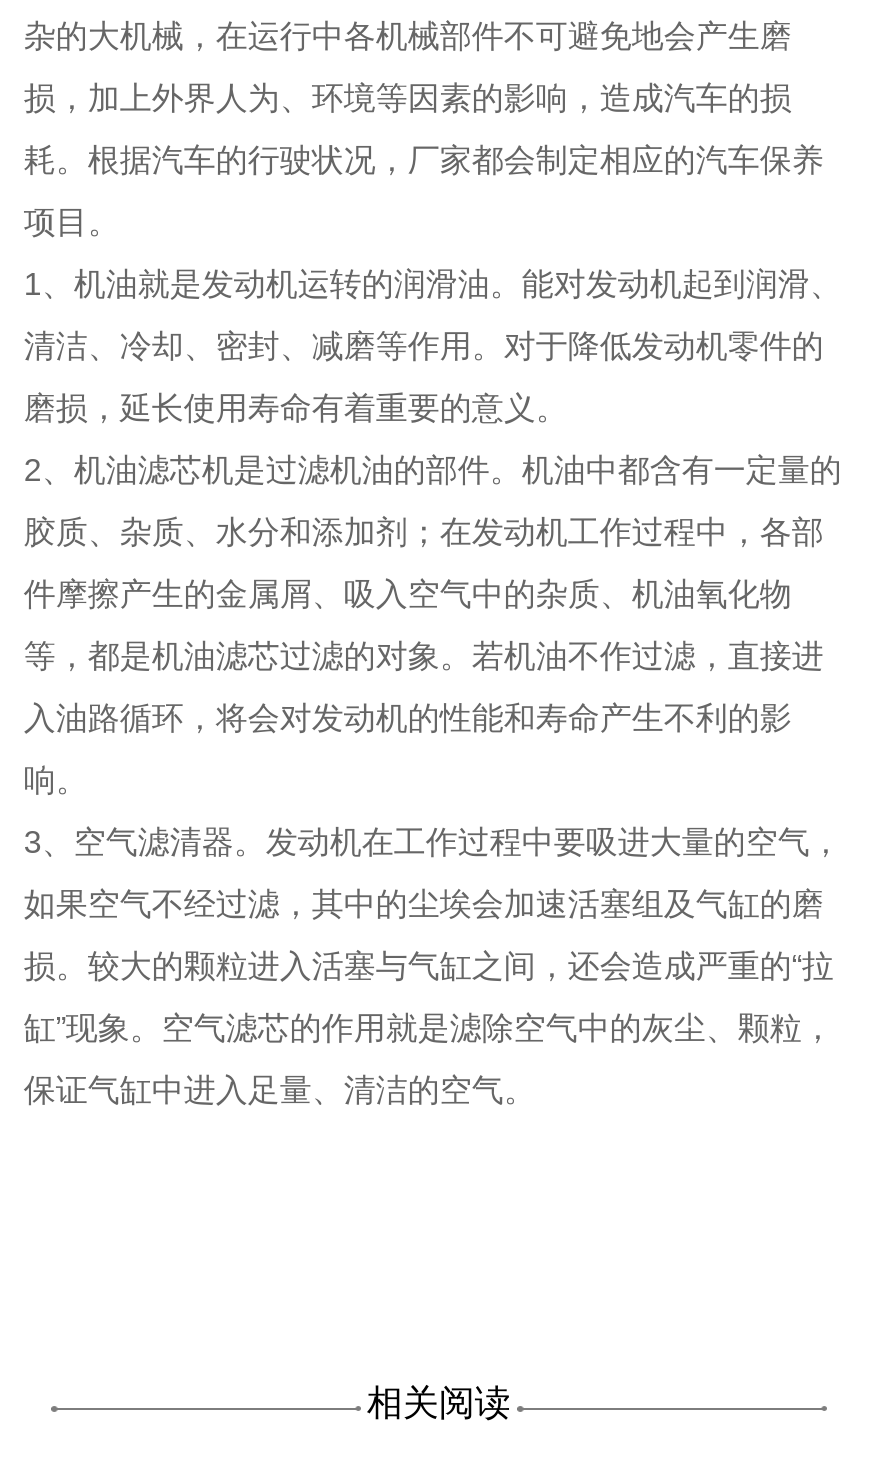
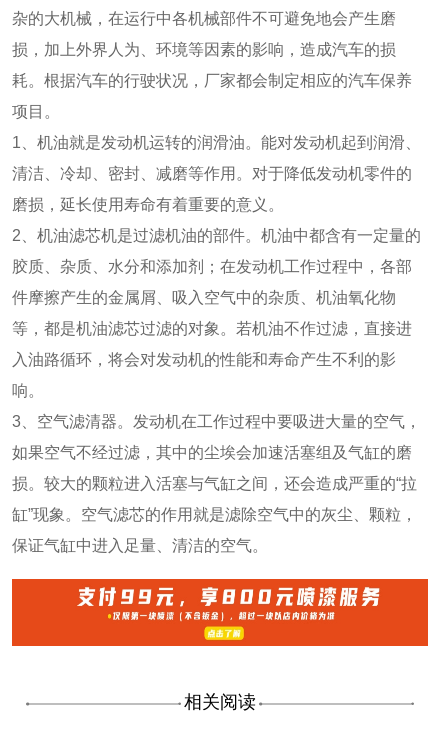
none -> [11,578,429,647] [image]

